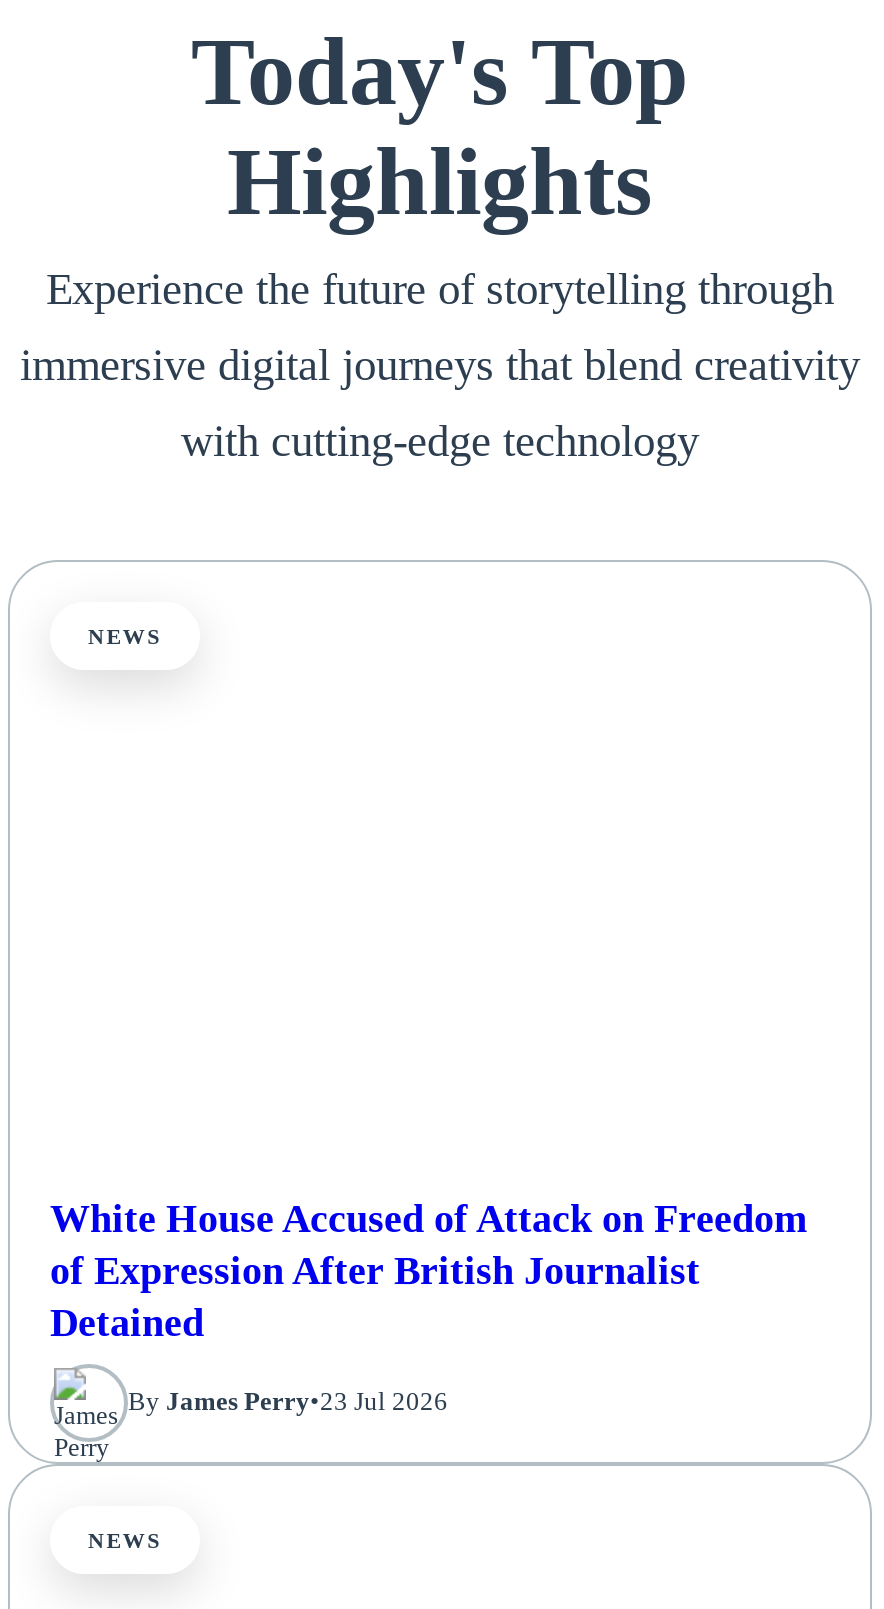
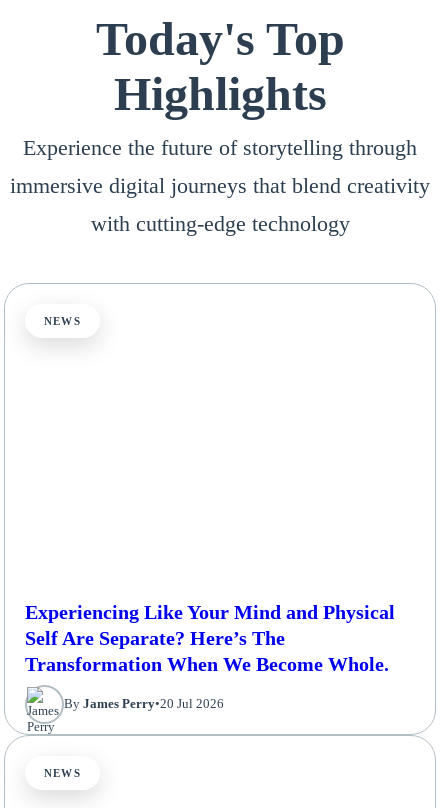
[50,1195,808,1343] White House Accused of Attack on Freedom | of Expression After British Journalist | Detained -> [25,601,395,675] Experiencing Like Your Mind and Physical | Self Are Separate? Here’s The | Transformation When We Become Whole.
[128,1386,448,1416] By James Perry•23 Jul 2026 -> [64,696,224,711] By James Perry•20 Jul 2026

